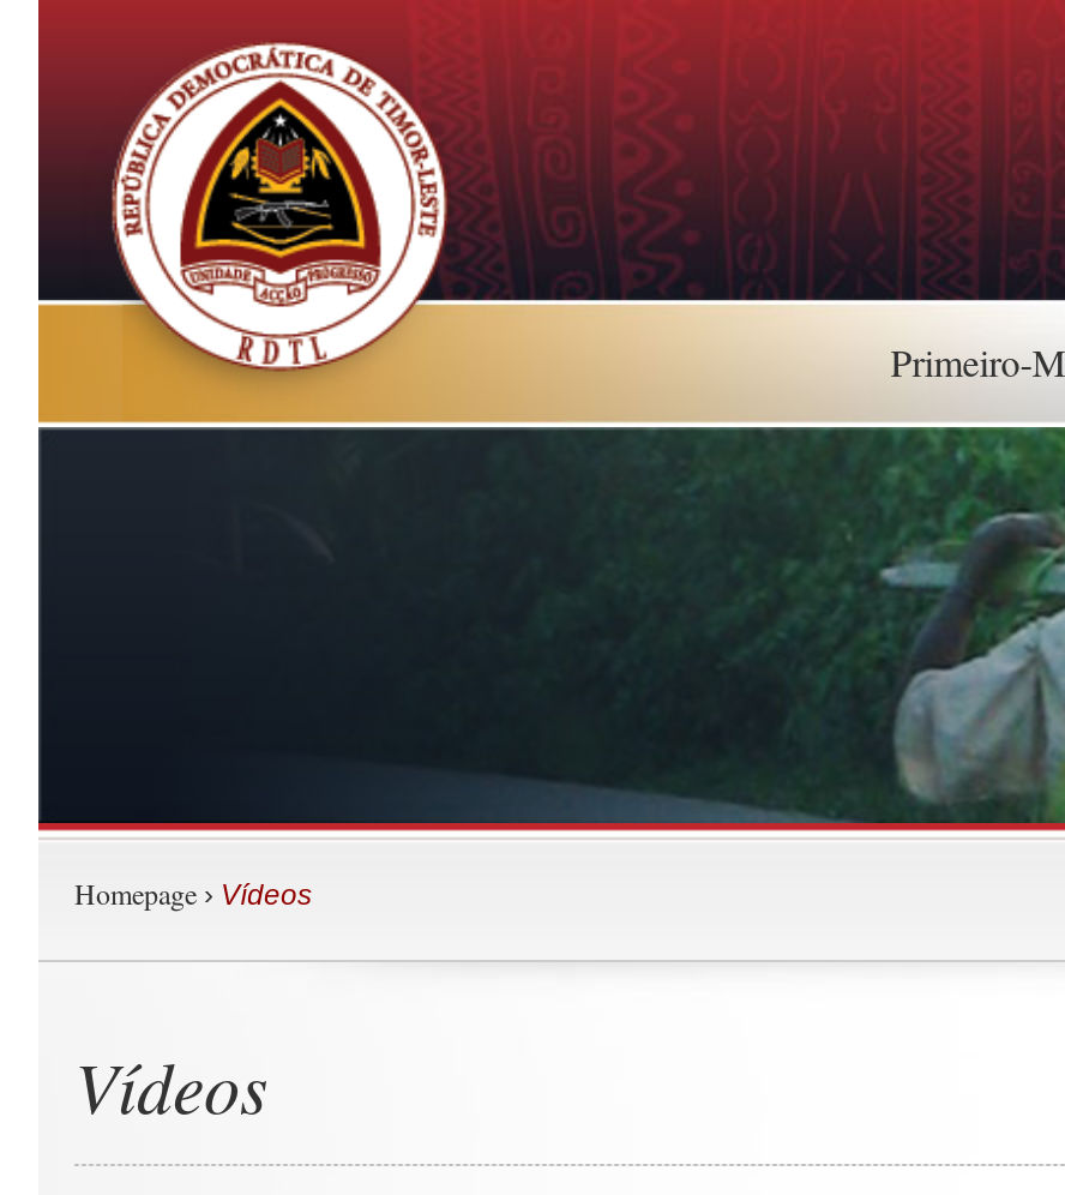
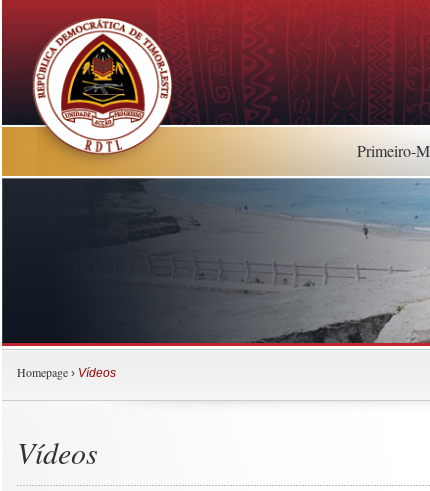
[377,425,1058,825] [image] -> [143,178,427,343] [image]

